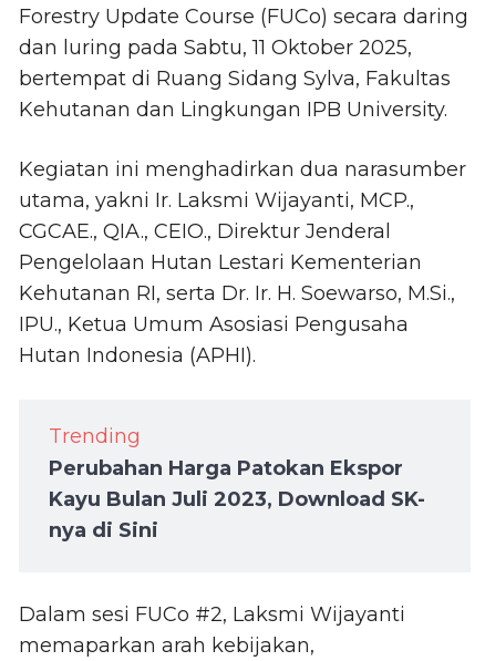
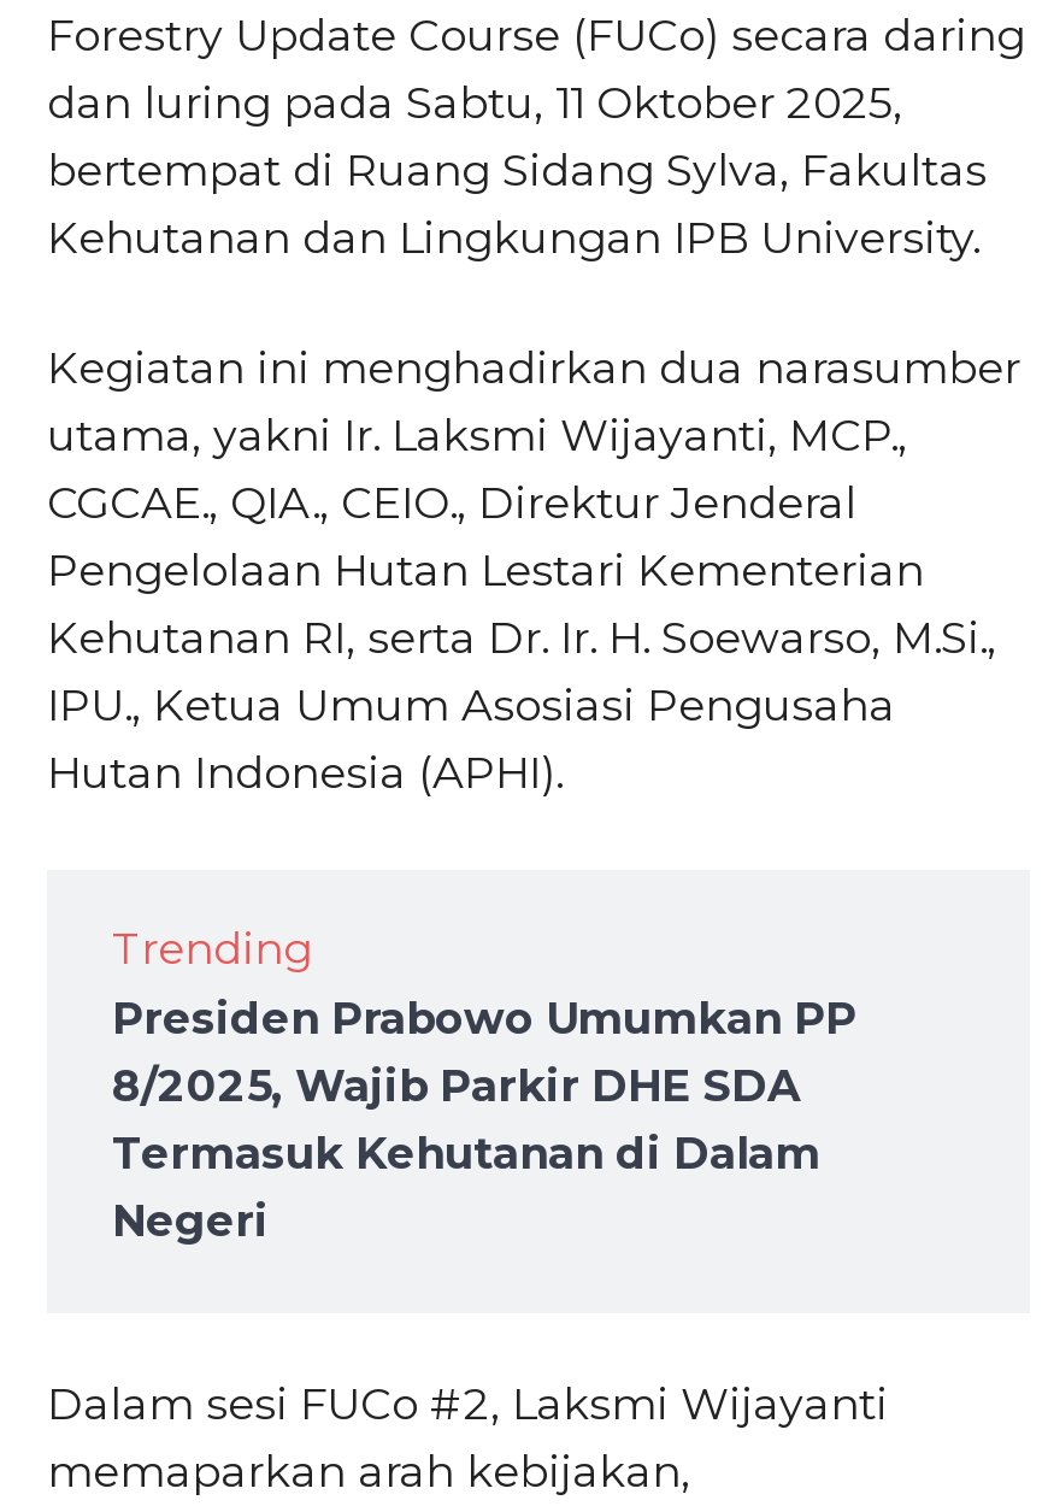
[49,456,425,543] Perubahan Harga Patokan Ekspor | Kayu Bulan Juli 2023, Download SK- | nya di Sini -> [112,993,856,1248] Presiden Prabowo Umumkan PP | 8/2025, Wajib Parkir DHE SDA | Termasuk Kehutanan di Dalam | Negeri

